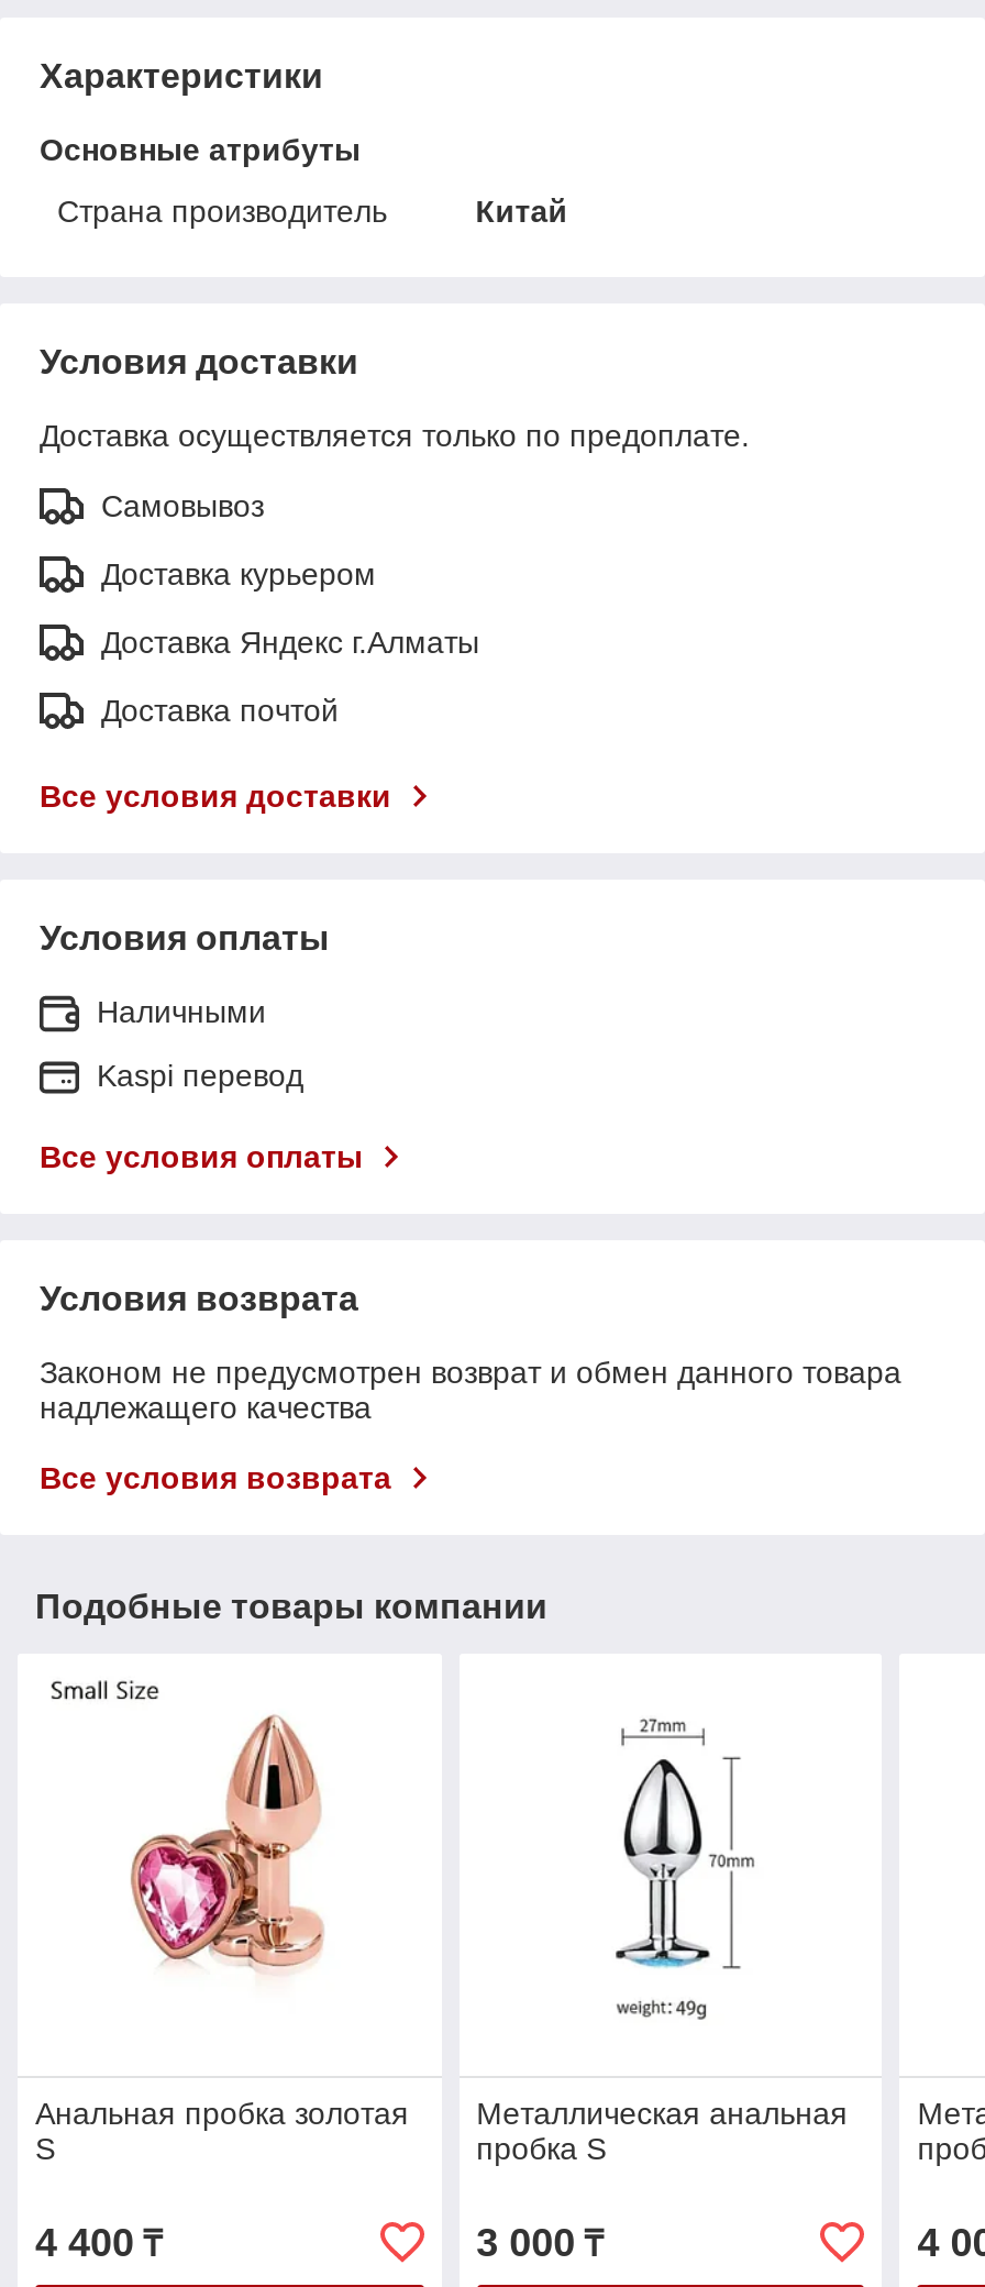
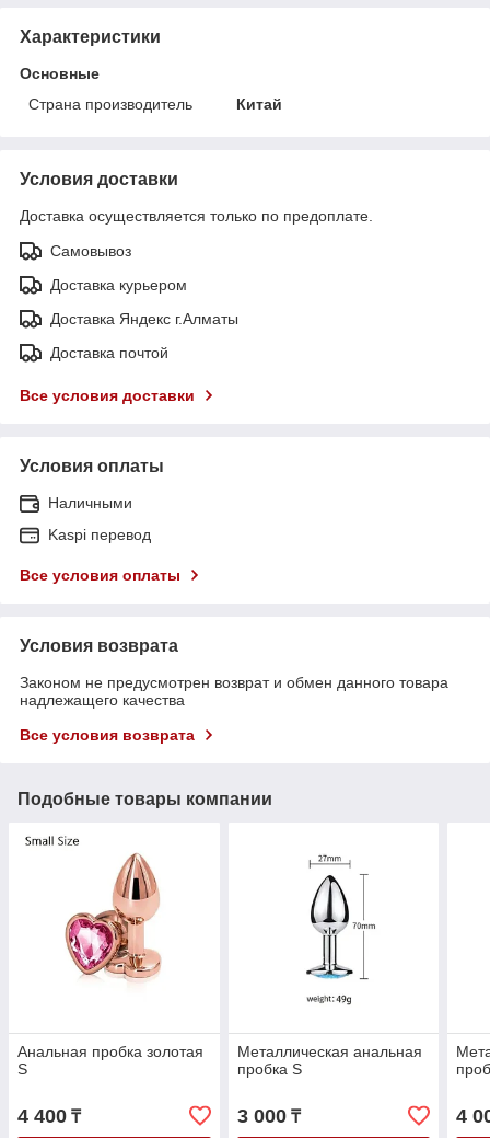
[40,132,361,167] Основные атрибуты -> [20,64,100,82] Основные

